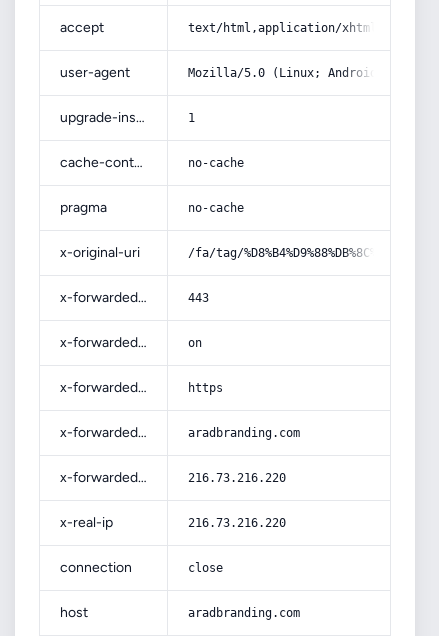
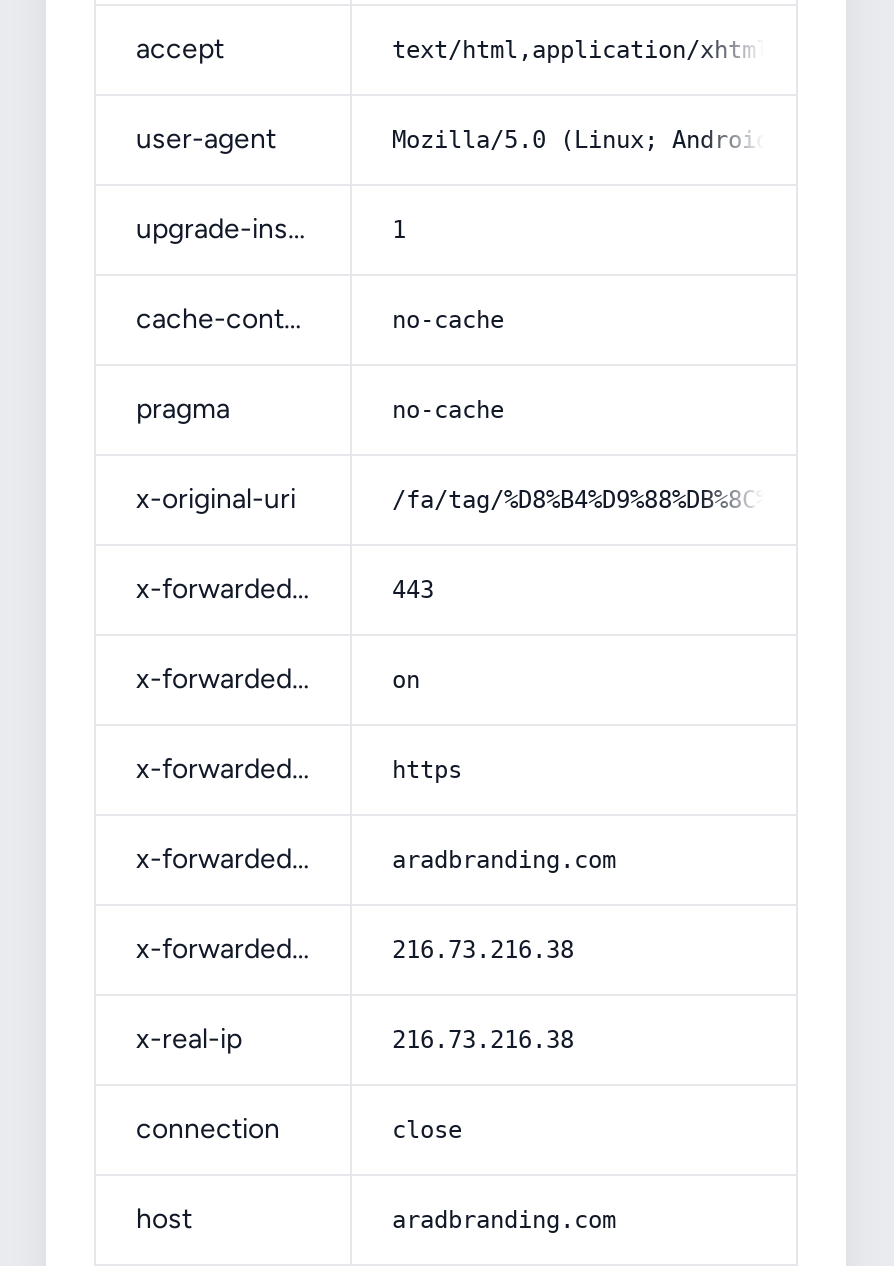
[188,471,286,485] 216.73.216.220 -> [392,936,574,964] 216.73.216.38
[188,516,286,530] 216.73.216.220 -> [392,1026,574,1054] 216.73.216.38

